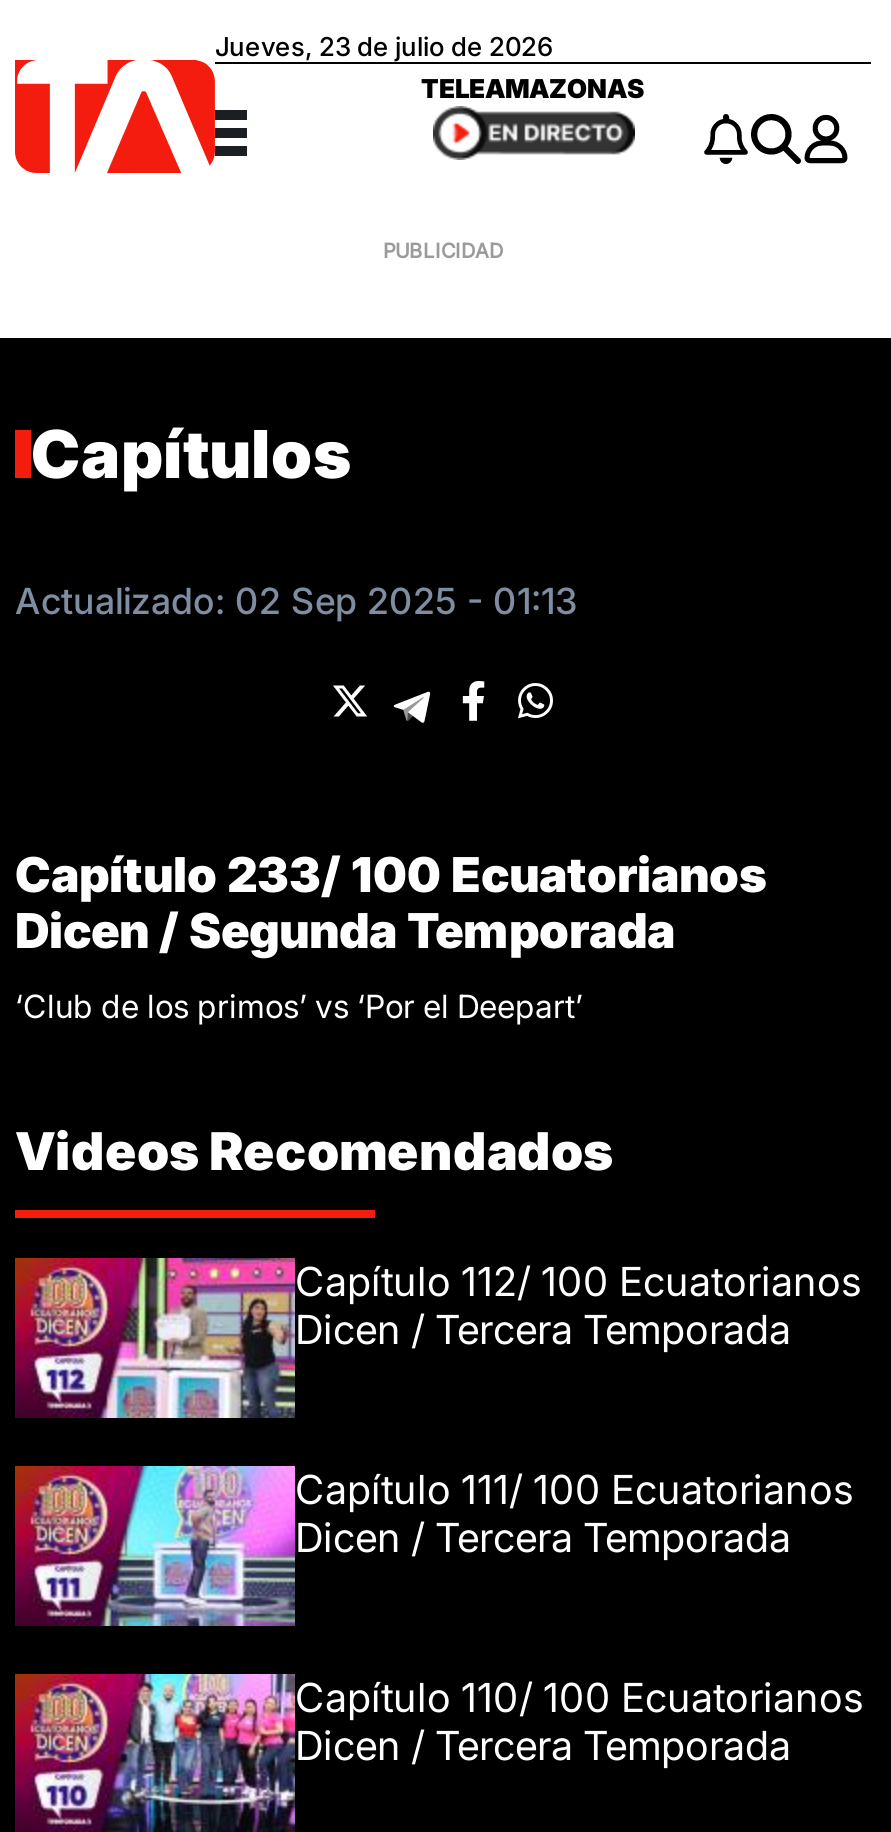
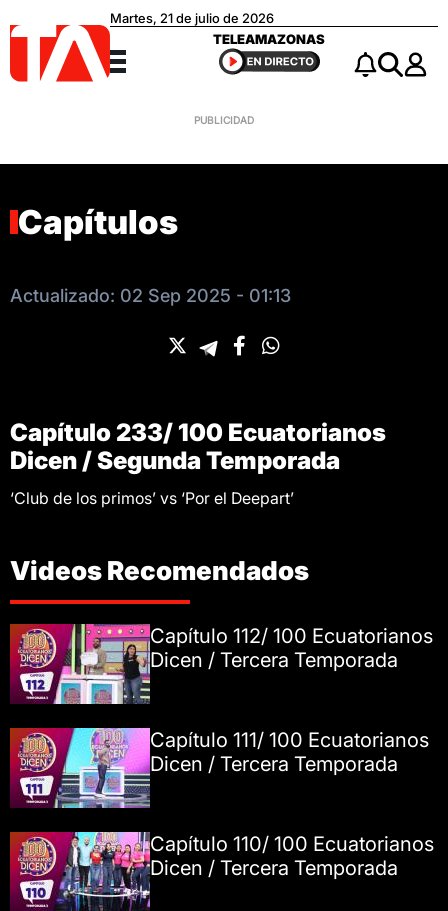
[215,31,553,63] Jueves, 23 de julio de 2026 -> [110,10,274,26] Martes, 21 de julio de 2026

